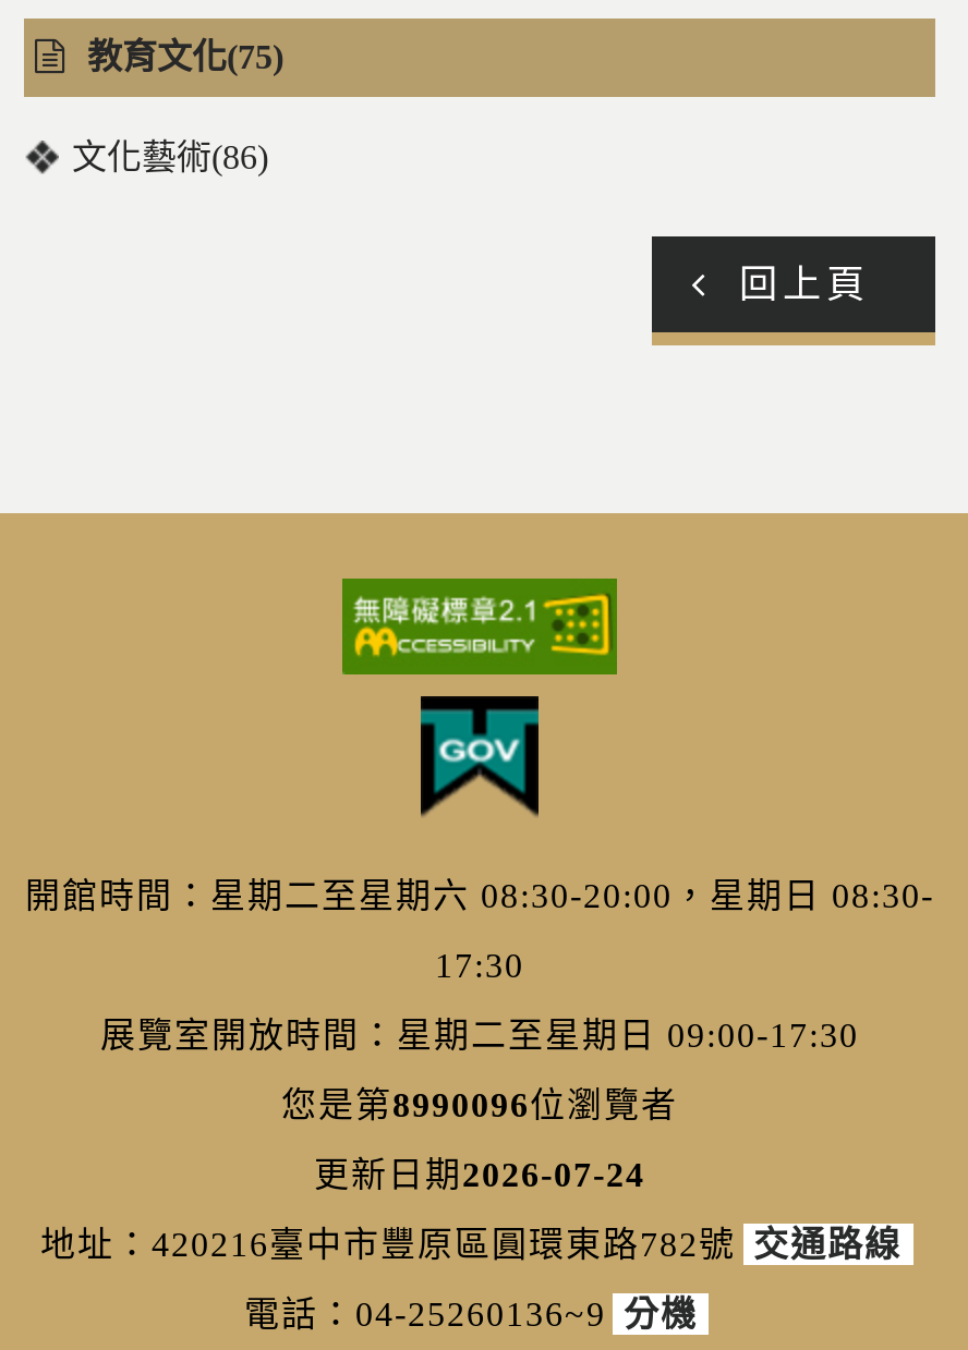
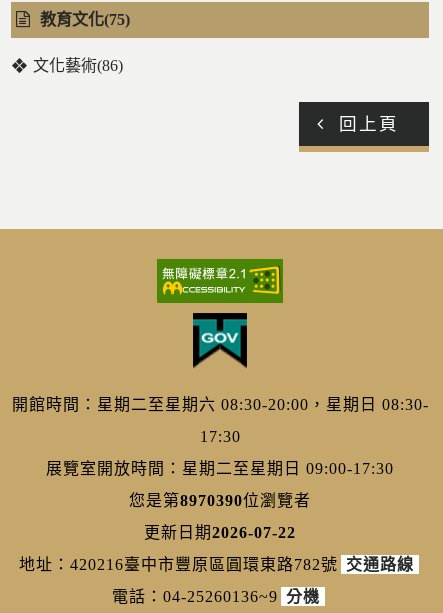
[281,1087,678,1124] 您是第8990096位瀏覽者 -> [129,492,311,509] 您是第8970390位瀏覽者
[314,1157,645,1194] 更新日期2026-07-24 -> [144,524,296,541] 更新日期2026-07-22

